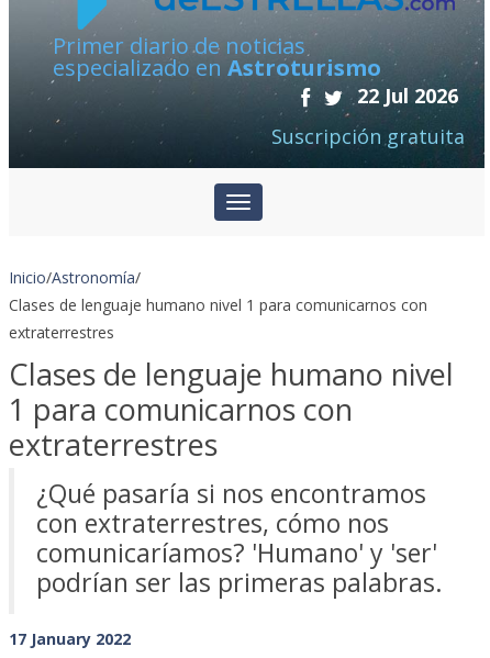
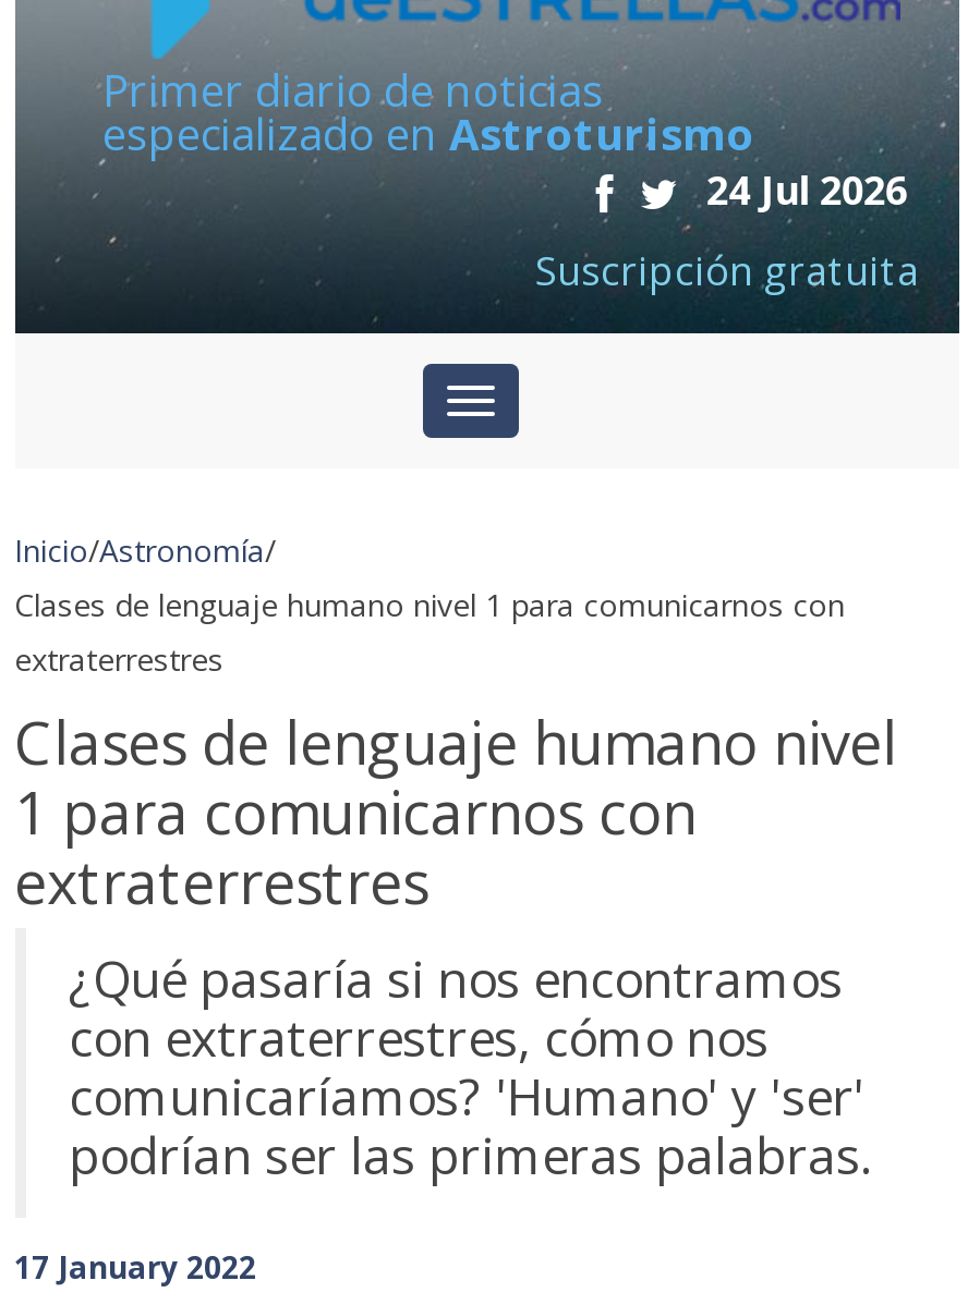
[357,82,458,109] 22 Jul 2026 -> [707,163,907,215] 24 Jul 2026

